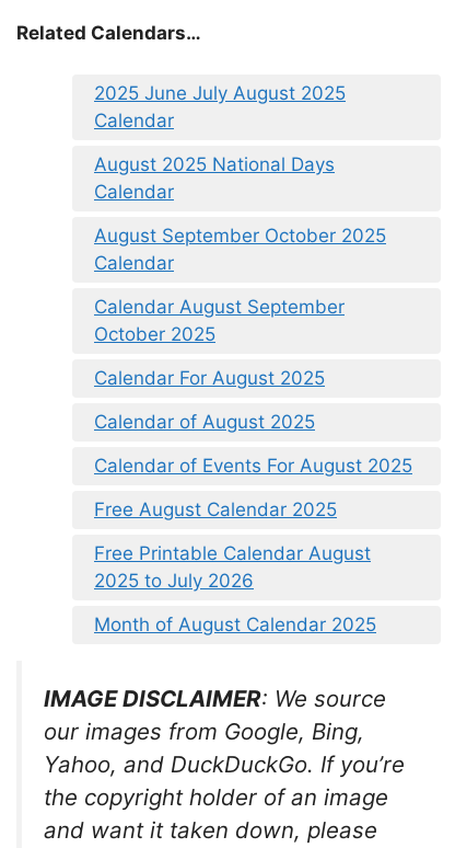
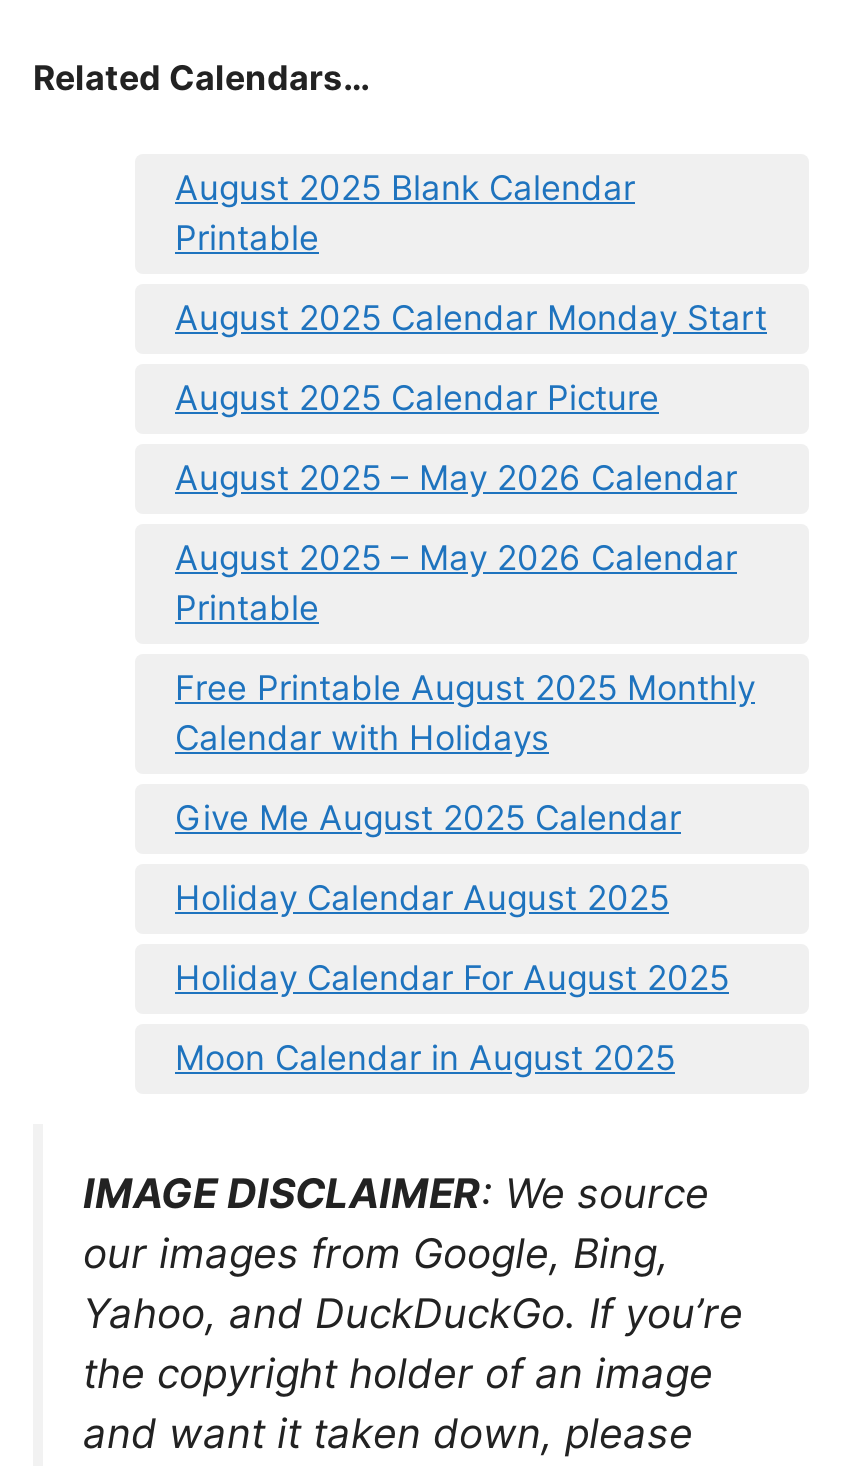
[94,83,346,132] 2025 June July August 2025 | Calendar -> [175,169,635,259] August 2025 Blank Calendar | Printable
[94,154,335,203] August 2025 National Days | Calendar -> [175,299,767,339] August 2025 Calendar Monday Start
[94,225,386,274] August September October 2025 | Calendar -> [175,379,659,419] August 2025 Calendar Picture
[94,296,345,346] Calendar August September | October 2025 -> [175,459,737,499] August 2025 – May 2026 Calendar
[94,367,325,389] Calendar For August 2025 -> [175,539,737,629] August 2025 – May 2026 Calendar | Printable
[94,411,315,433] Calendar of August 2025 -> [175,669,755,759] Free Printable August 2025 Monthly | Calendar with Holidays
[94,455,412,477] Calendar of Events For August 2025 -> [175,799,681,839] Give Me August 2025 Calendar
[94,499,337,521] Free August Calendar 2025 -> [175,879,669,919] Holiday Calendar August 2025
[94,543,371,592] Free Printable Calendar August | 2025 to July 2026 -> [175,959,729,999] Holiday Calendar For August 2025
[94,614,376,636] Month of August Calendar 2025 -> [175,1039,675,1079] Moon Calendar in August 2025

